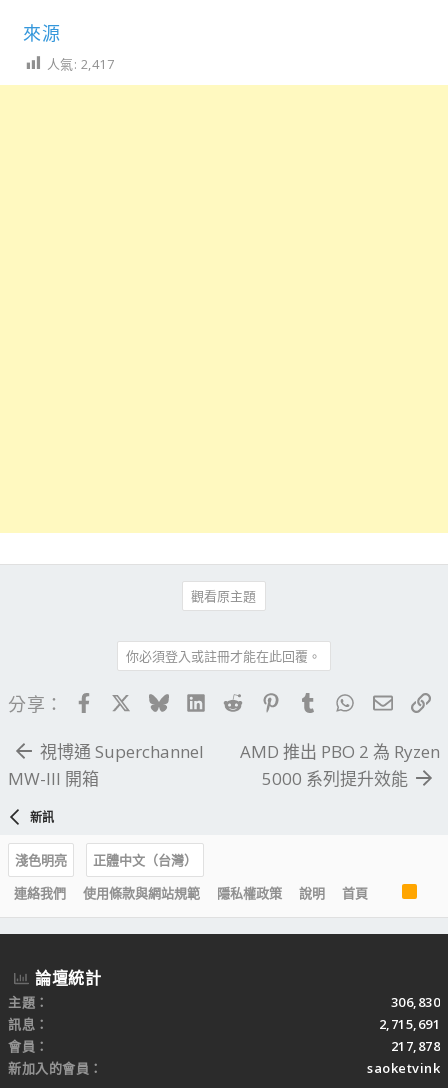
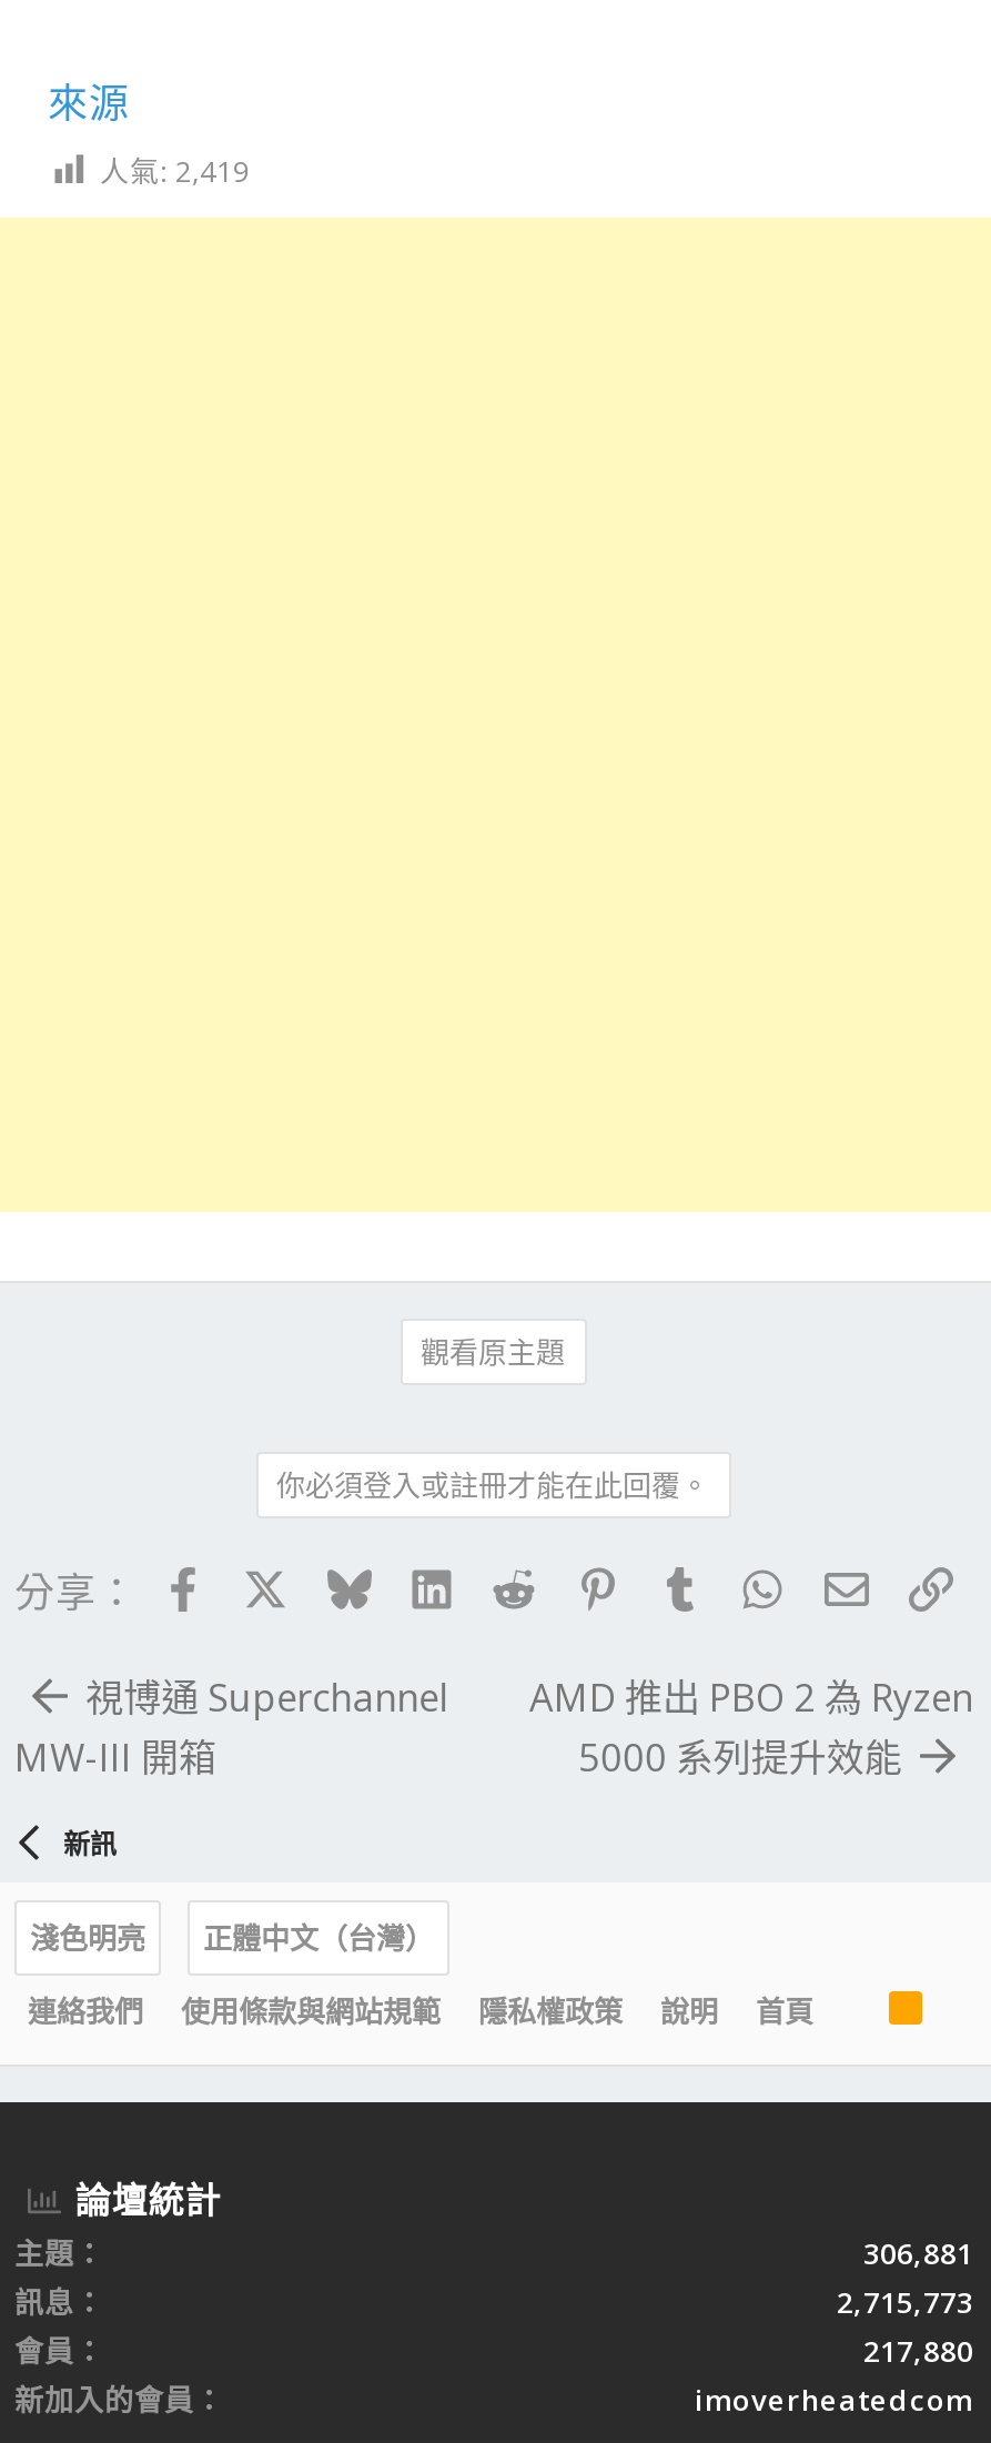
[46,54,114,72] 人氣: 2,417 -> [100,150,250,190] 人氣: 2,419
[390,992,440,1010] 306,830 -> [863,2232,973,2272] 306,881
[378,1014,440,1032] 2,715,691 -> [837,2281,973,2321] 2,715,773
[390,1036,440,1054] 217,878 -> [863,2330,973,2370] 217,880
[367,1058,440,1076] saoketvink -> [695,2379,973,2419] imoverheatedcom

